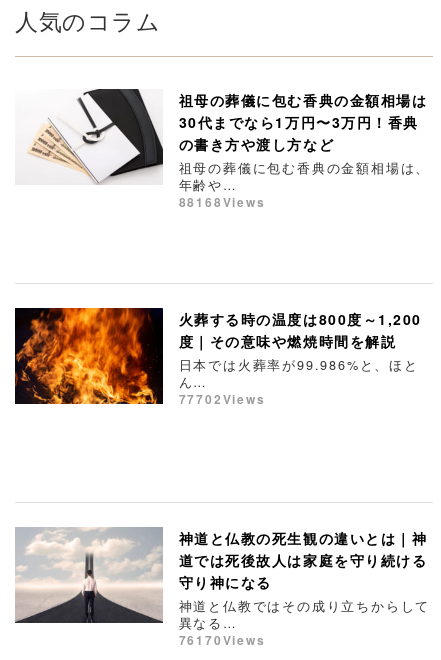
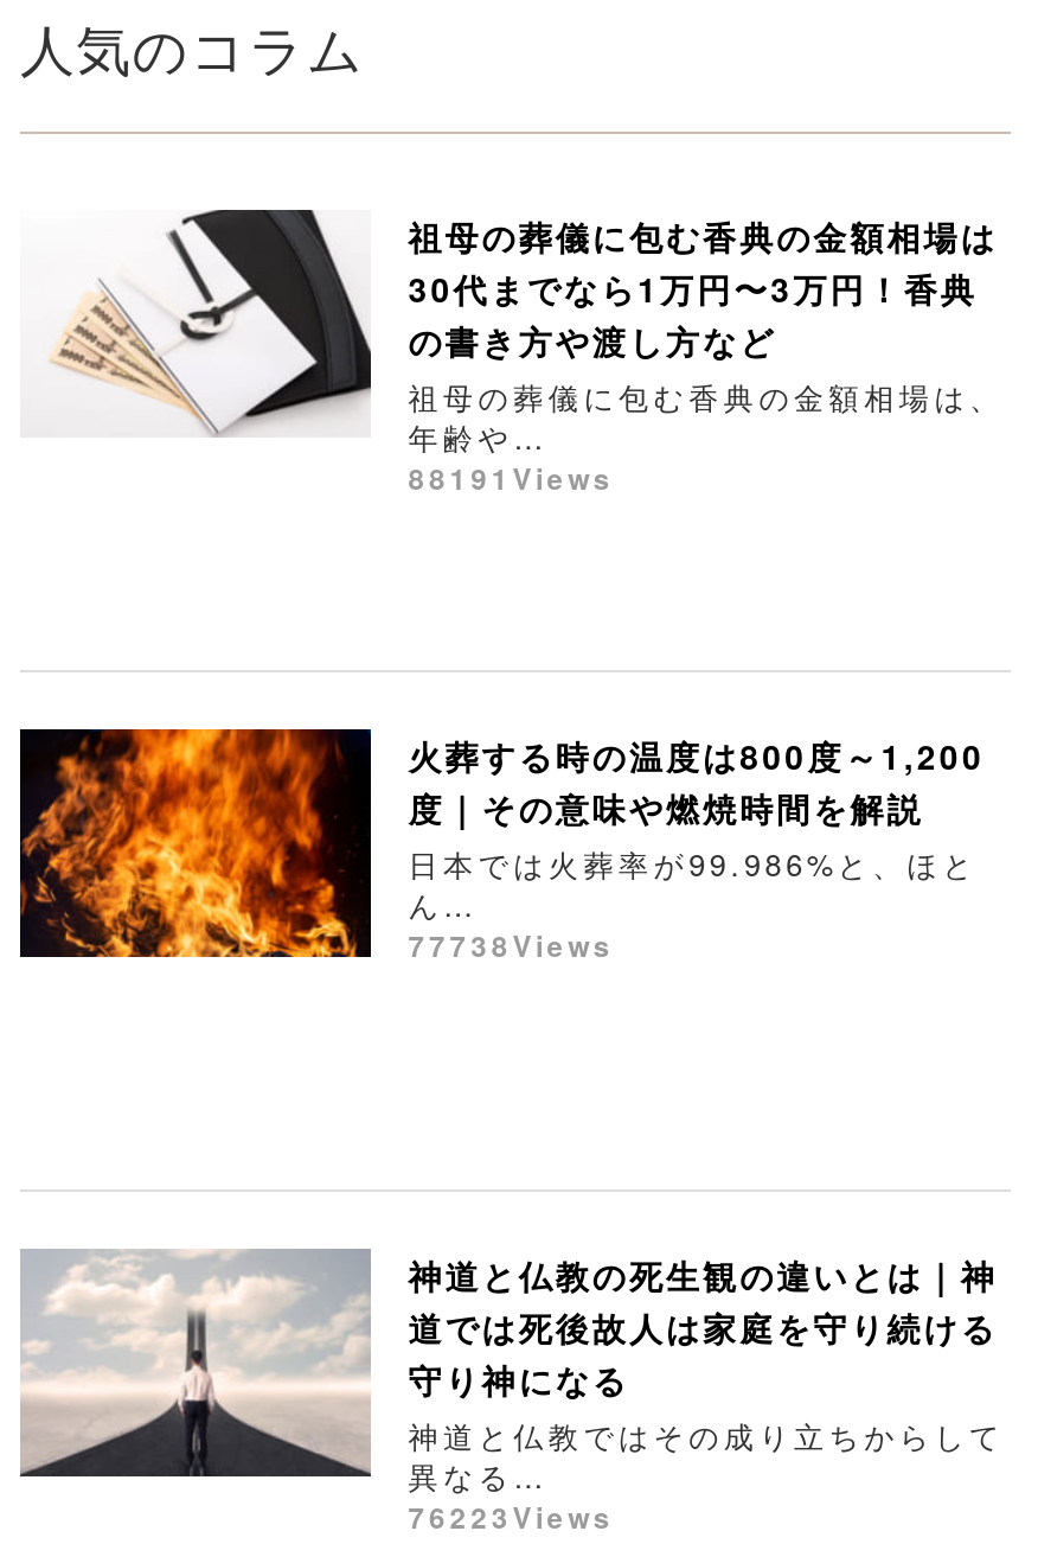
[179,193,266,211] 88168Views -> [408,458,614,500] 88191Views
[179,390,266,408] 77702Views -> [408,925,614,967] 77738Views
[179,631,266,649] 76170Views -> [408,1496,614,1539] 76223Views

